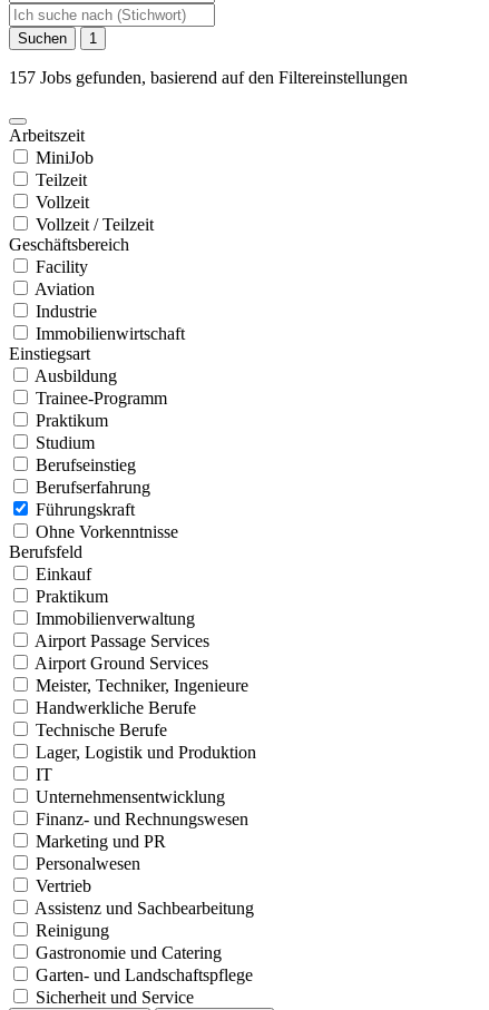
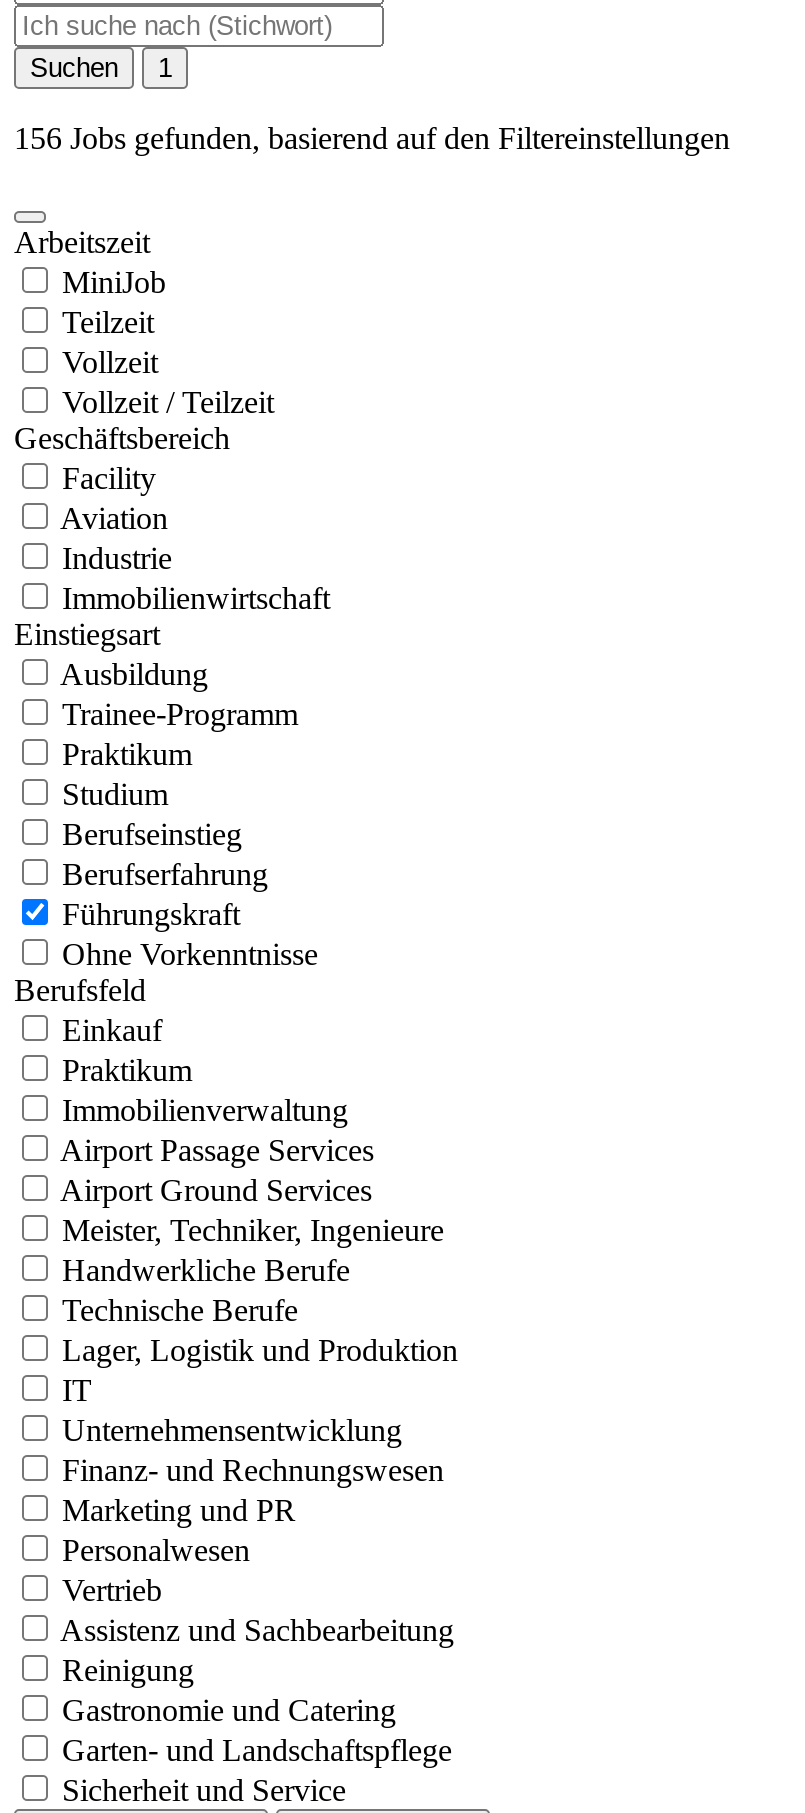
[9,68,408,87] 157 Jobs gefunden, basierend auf den Filtereinstellungen -> [14,121,730,155] 156 Jobs gefunden, basierend auf den Filtereinstellungen

